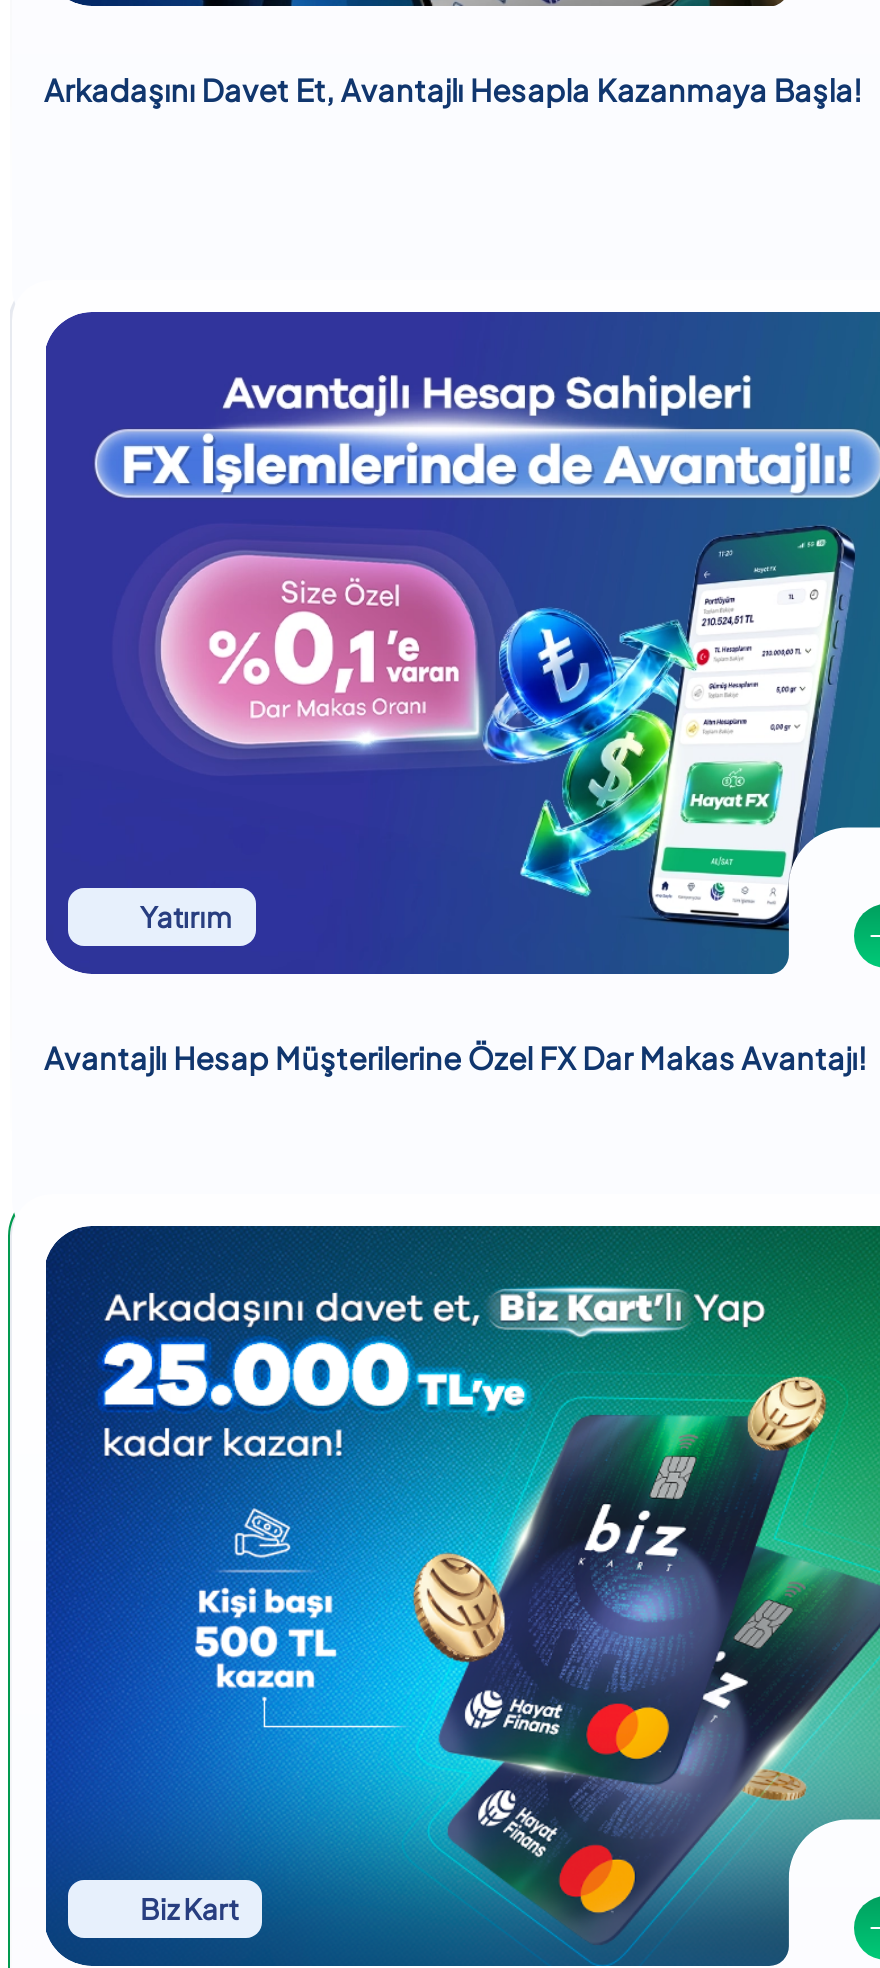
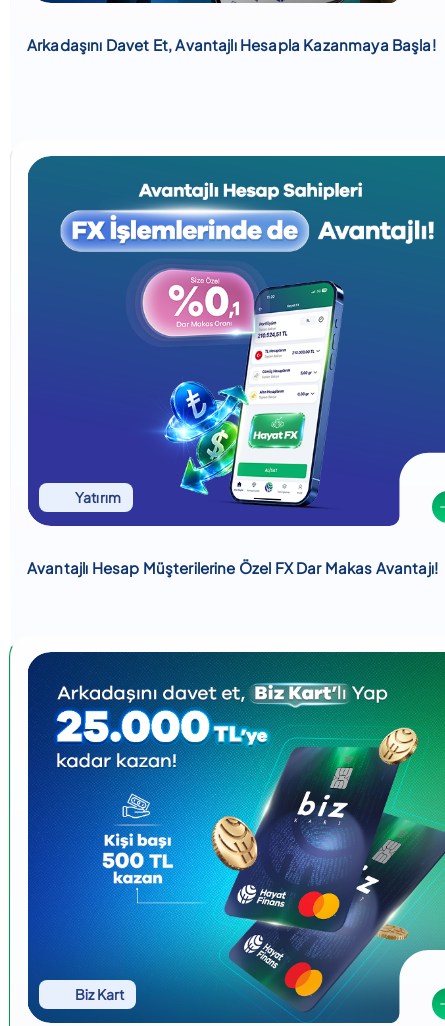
[46,312,874,972] [image] -> [28,156,442,525] [image]

